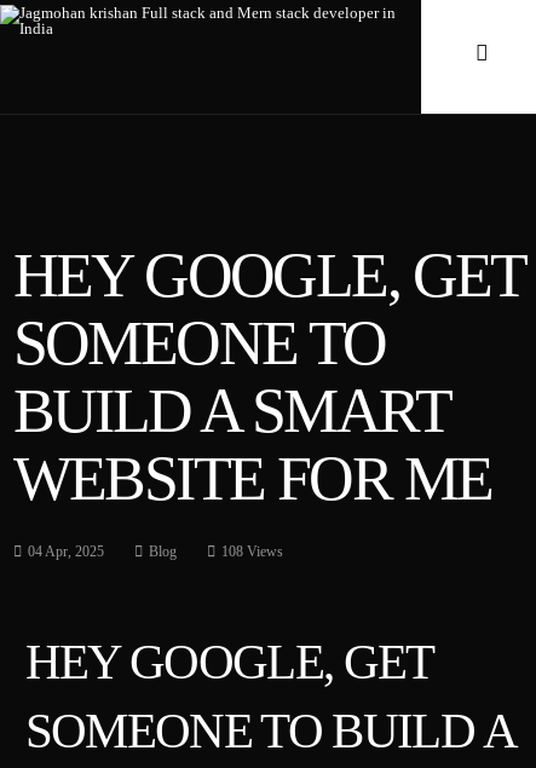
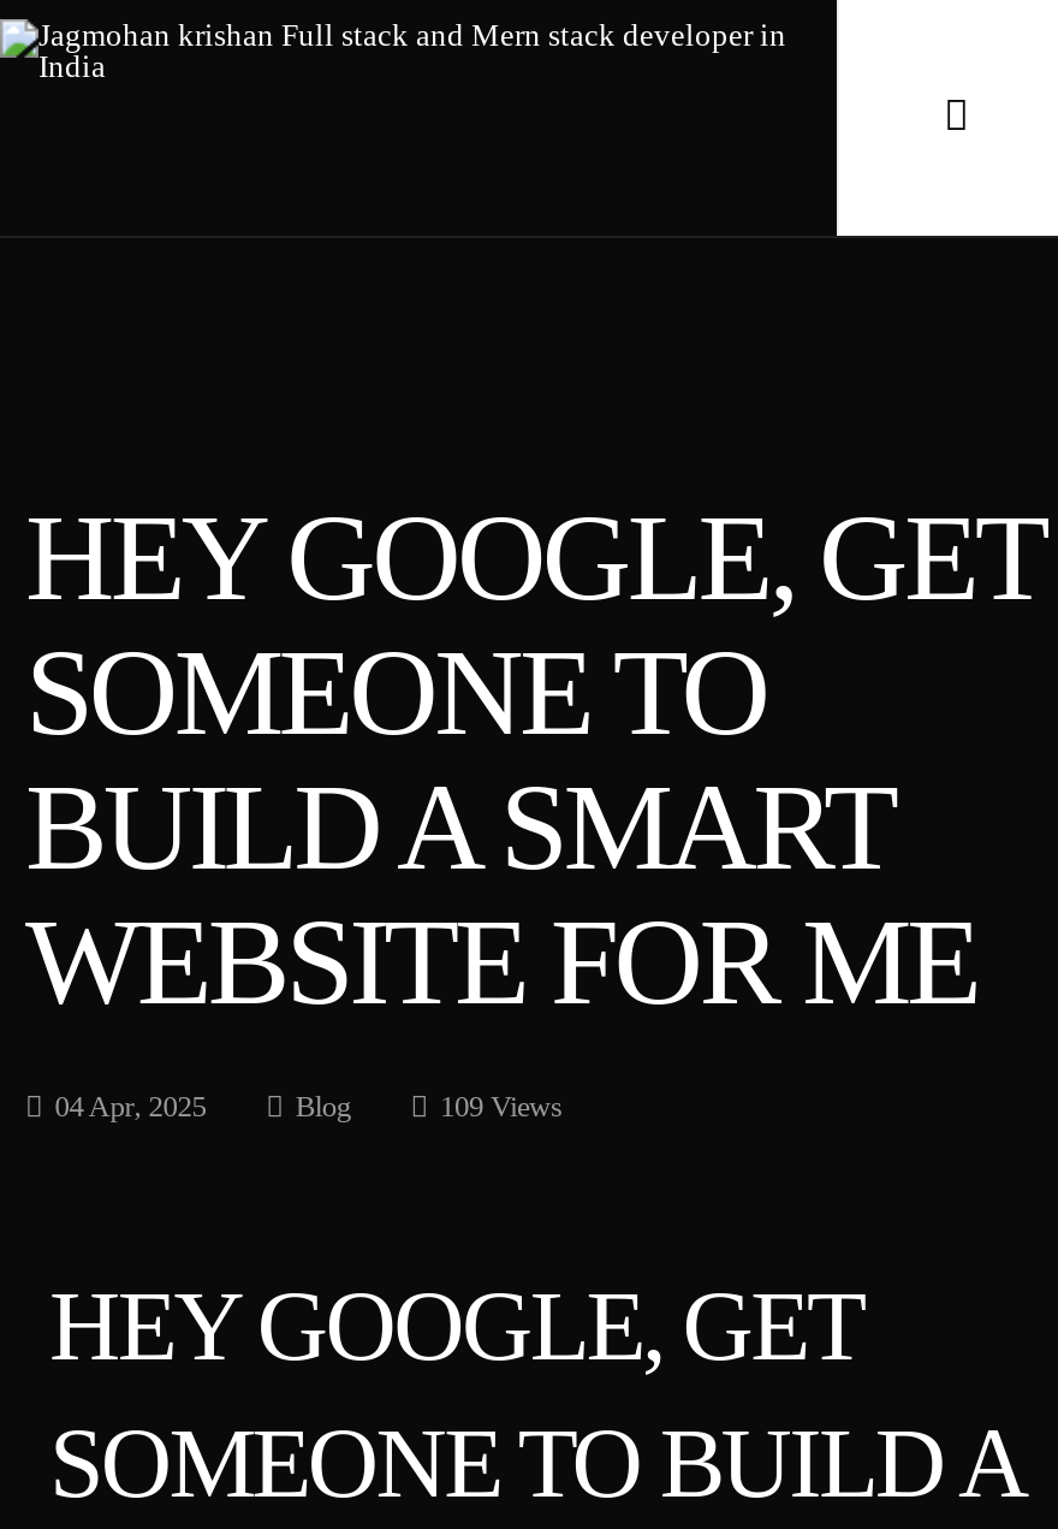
[221,543,283,560] 108 Views -> [440,1090,563,1123] 109 Views

